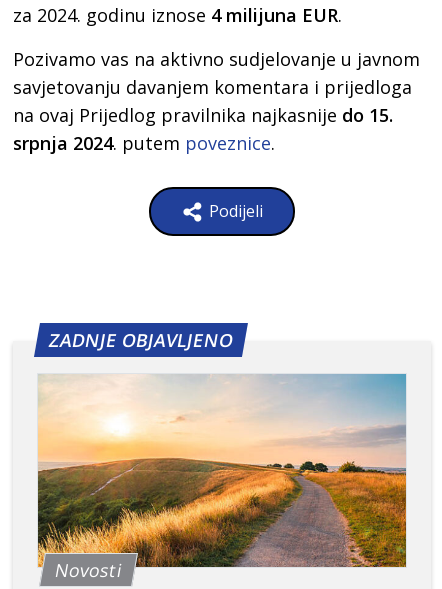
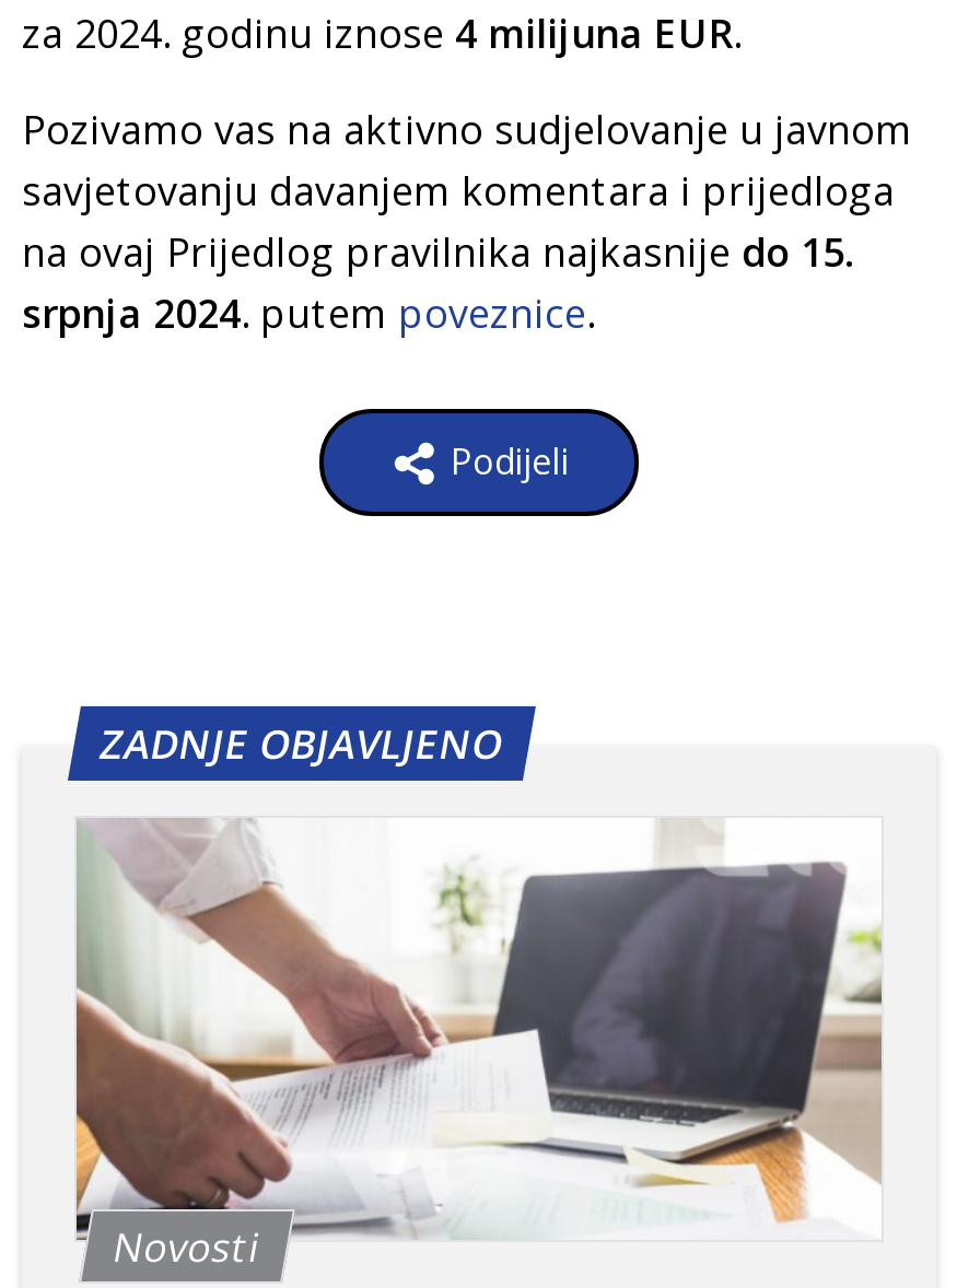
[37,373,407,568] [image] -> [74,818,884,1240] [image]

